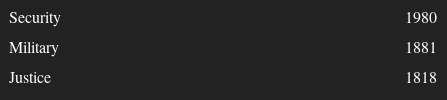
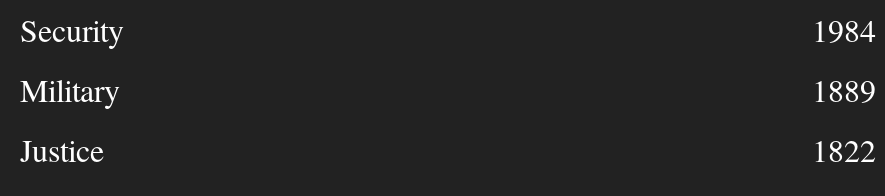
[405,6,437,27] 1980 -> [812,9,876,51] 1984
[405,36,437,57] 1881 -> [812,69,876,111] 1889
[405,66,437,87] 1818 -> [812,129,876,171] 1822

